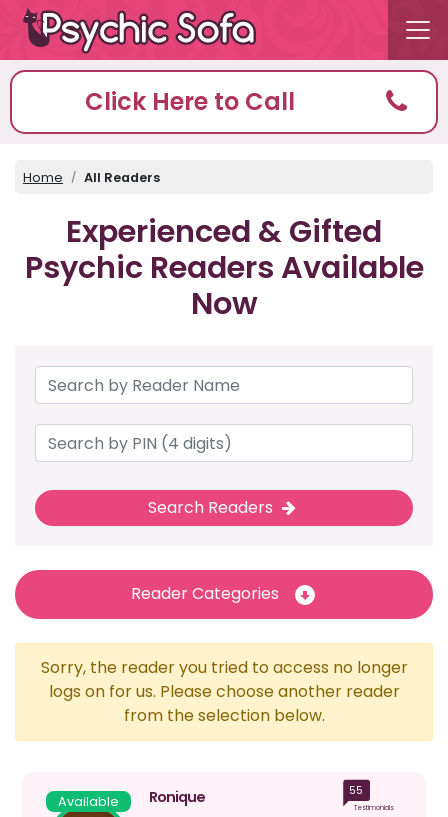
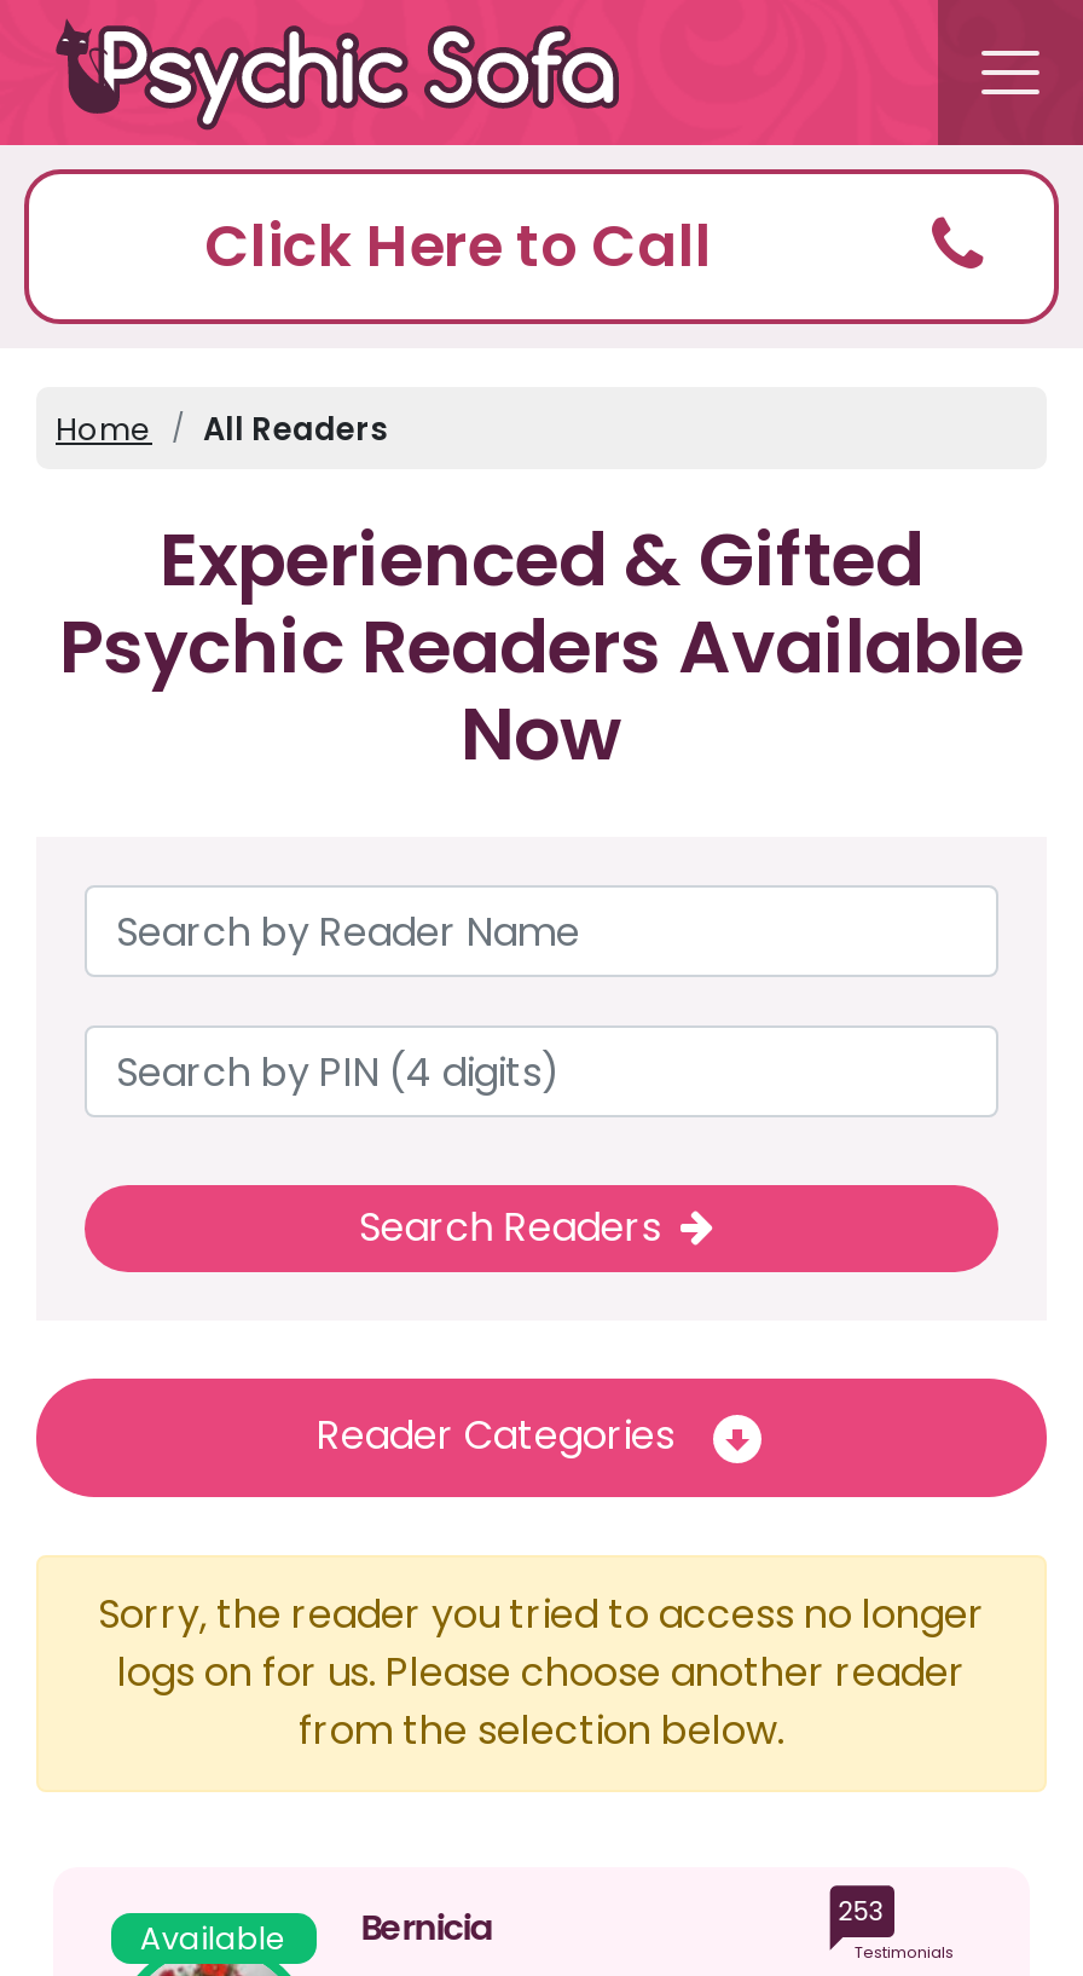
[149,783,363,807] Ronique | 55 -> [361,1893,882,1951] Bernicia | 253

